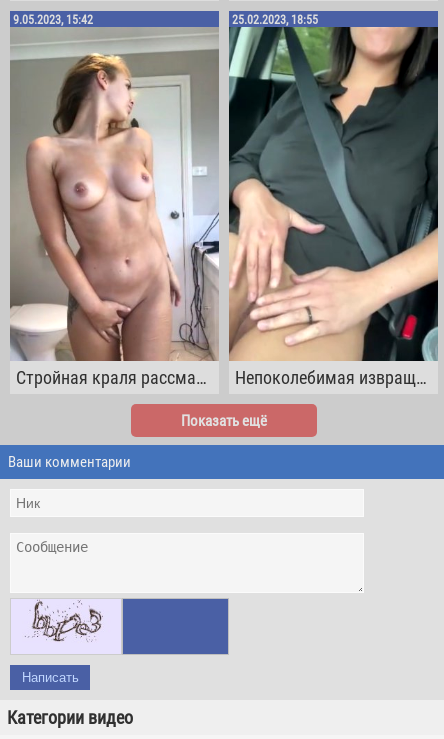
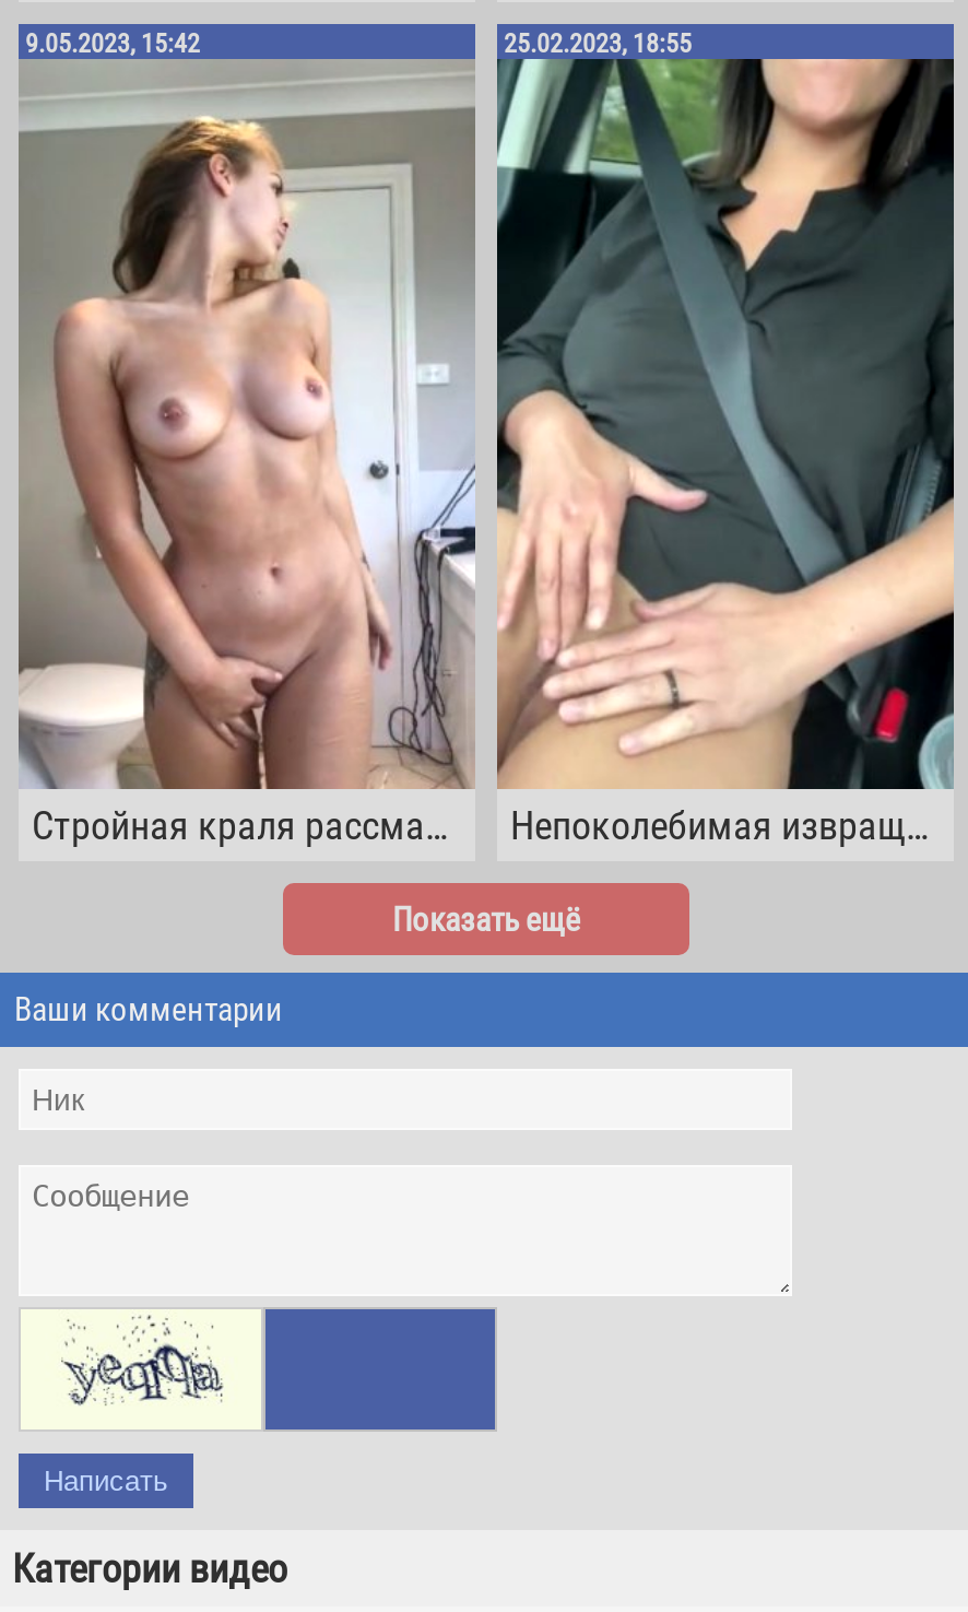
[23,600,105,643] [image] -> [51,1311,226,1408] [image]

